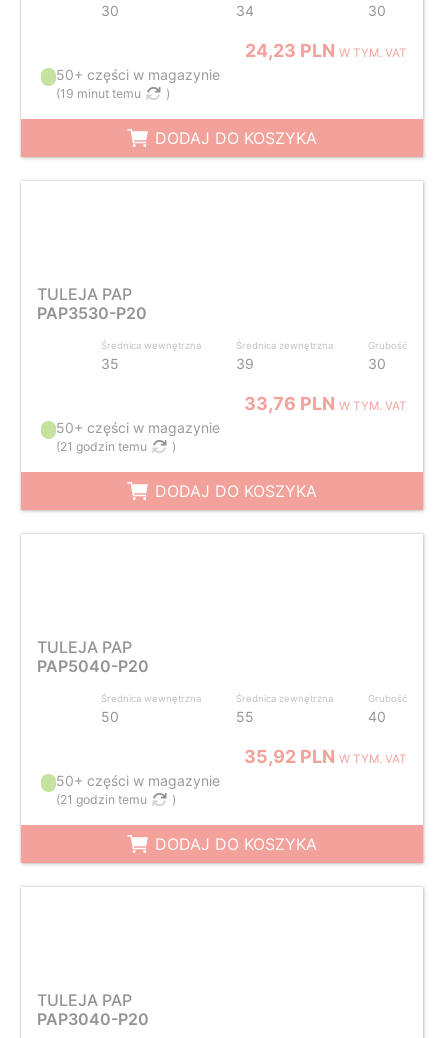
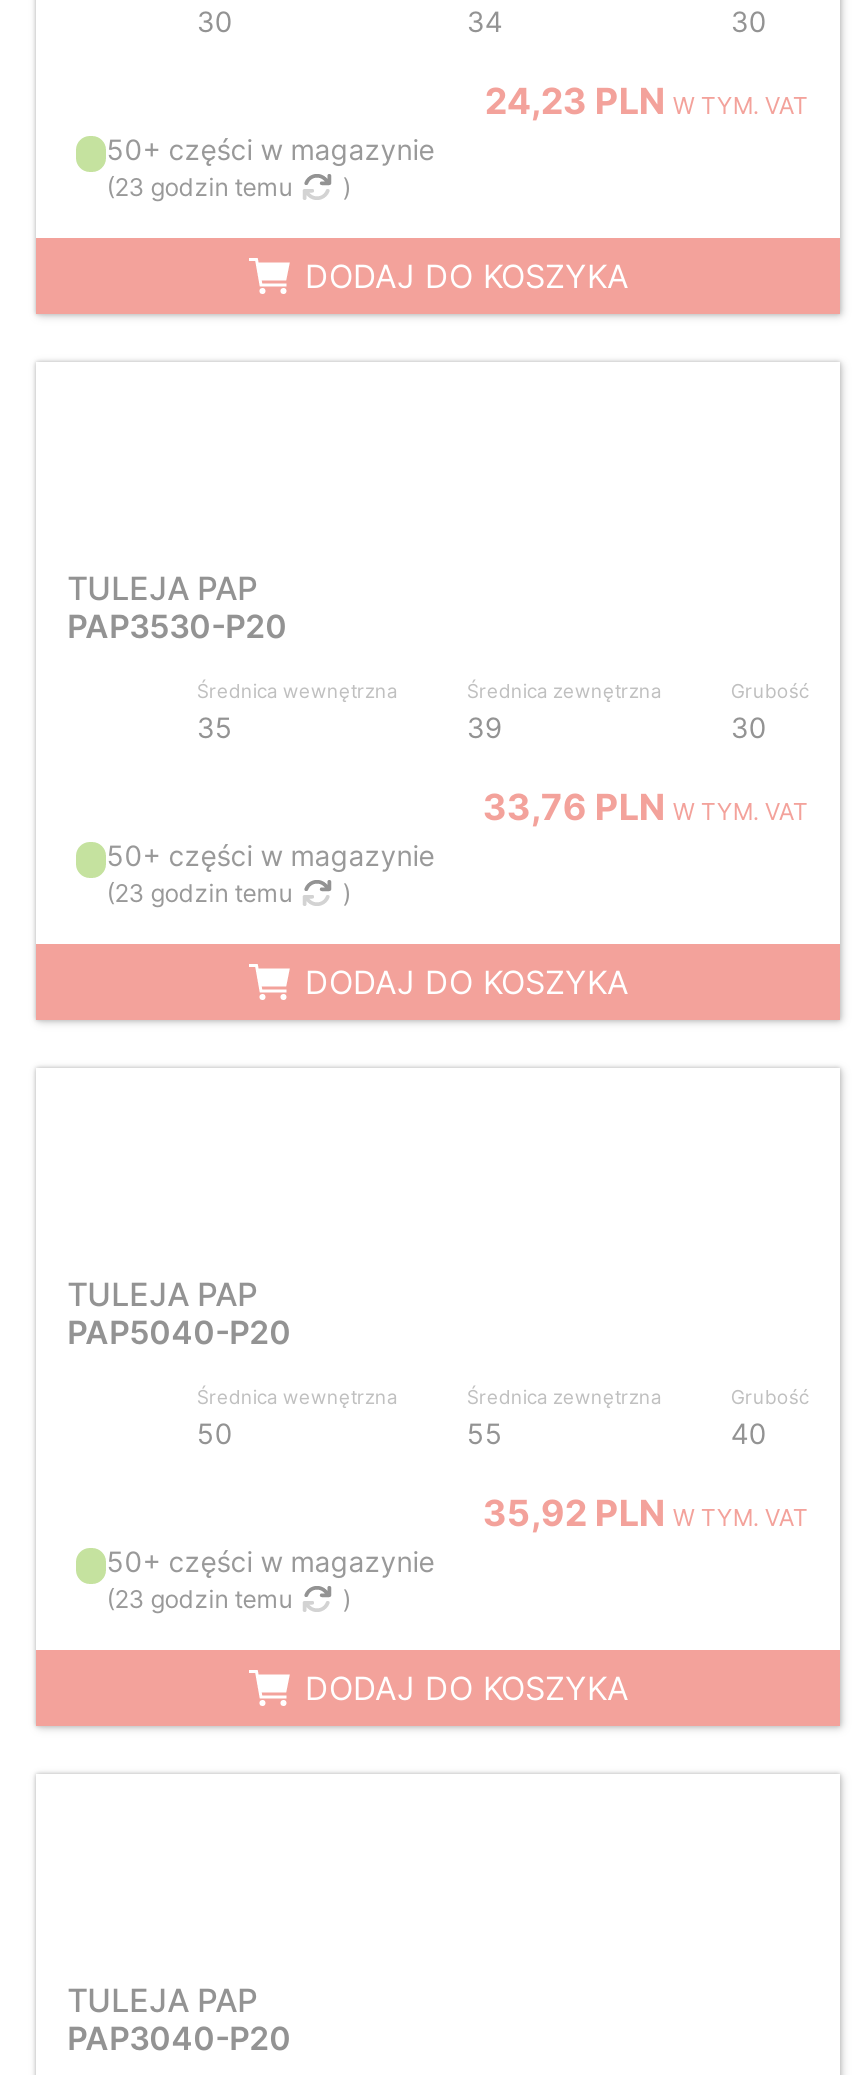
[56,86,141,101] (19 minut temu -> [106,172,292,202] (23 godzin temu
[56,439,147,454] (21 godzin temu -> [106,878,292,908] (23 godzin temu
[56,792,147,807] (21 godzin temu -> [106,1584,292,1614] (23 godzin temu

